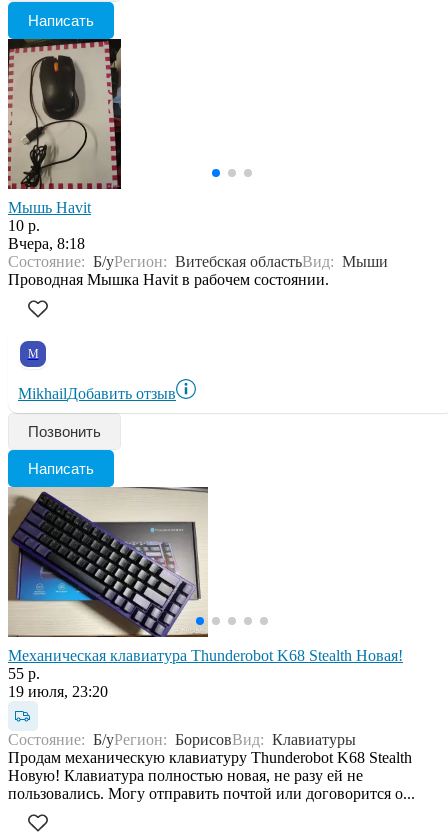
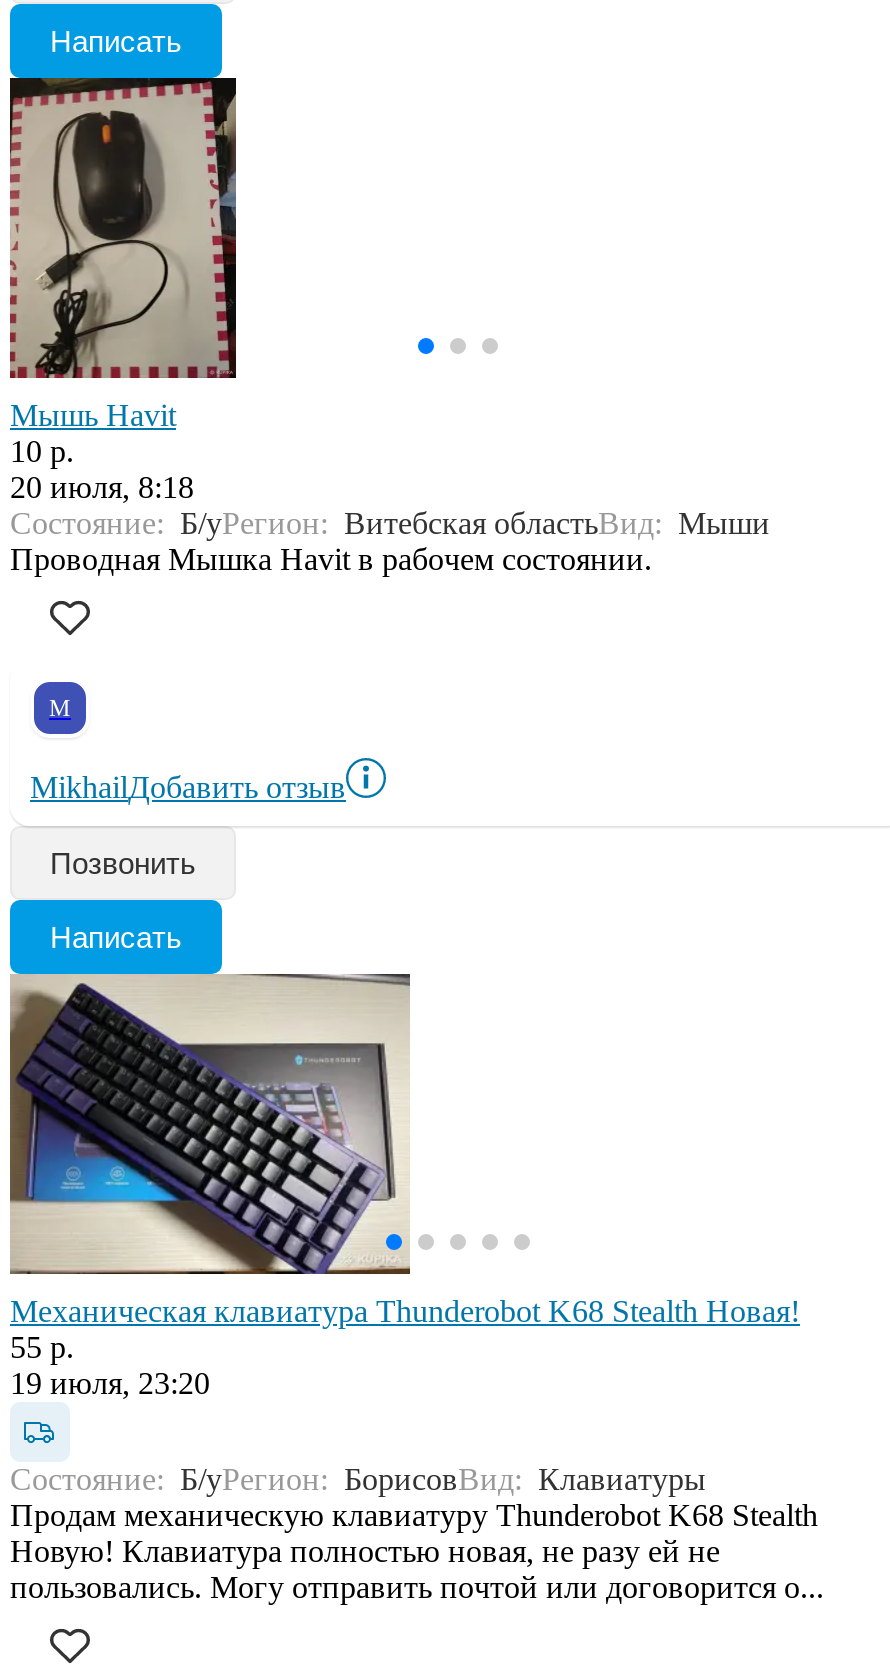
[8,235,85,252] Вчера, 8:18 -> [10,470,194,504] 20 июля, 8:18

